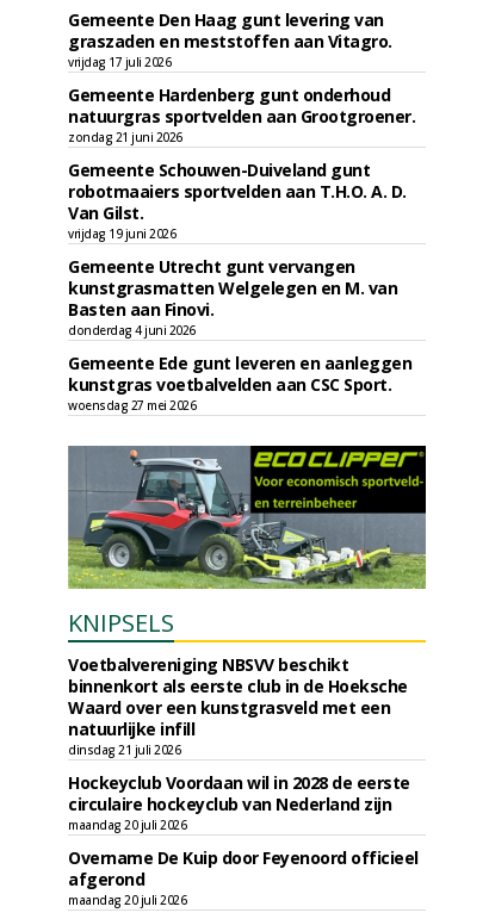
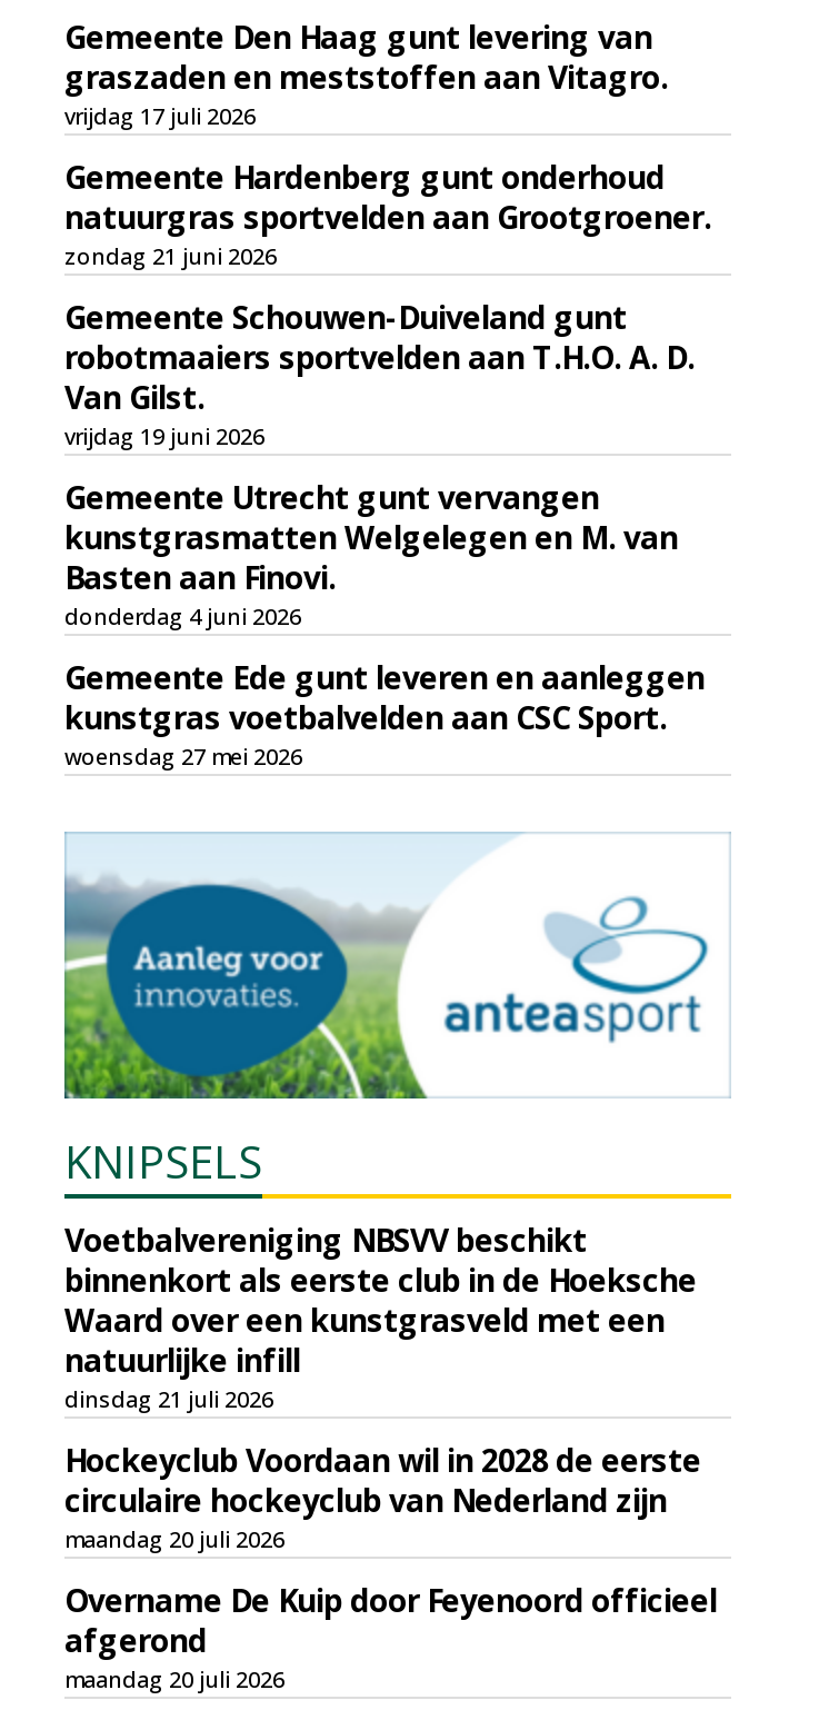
[67,445,427,590] [image] -> [62,832,731,1101] [image]

